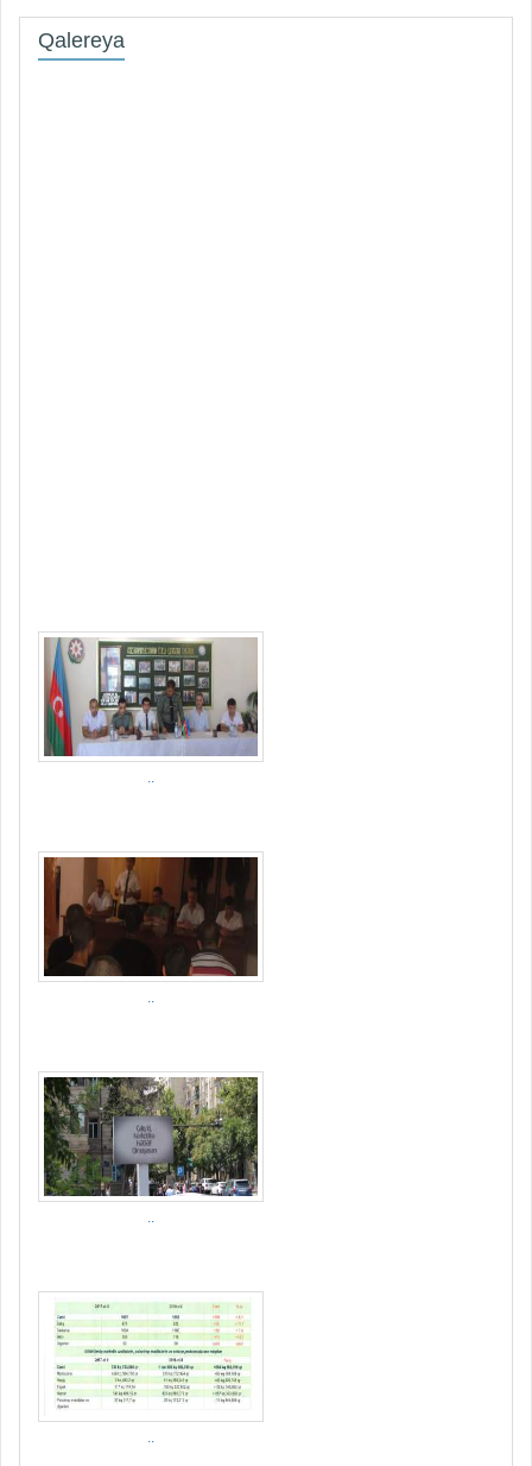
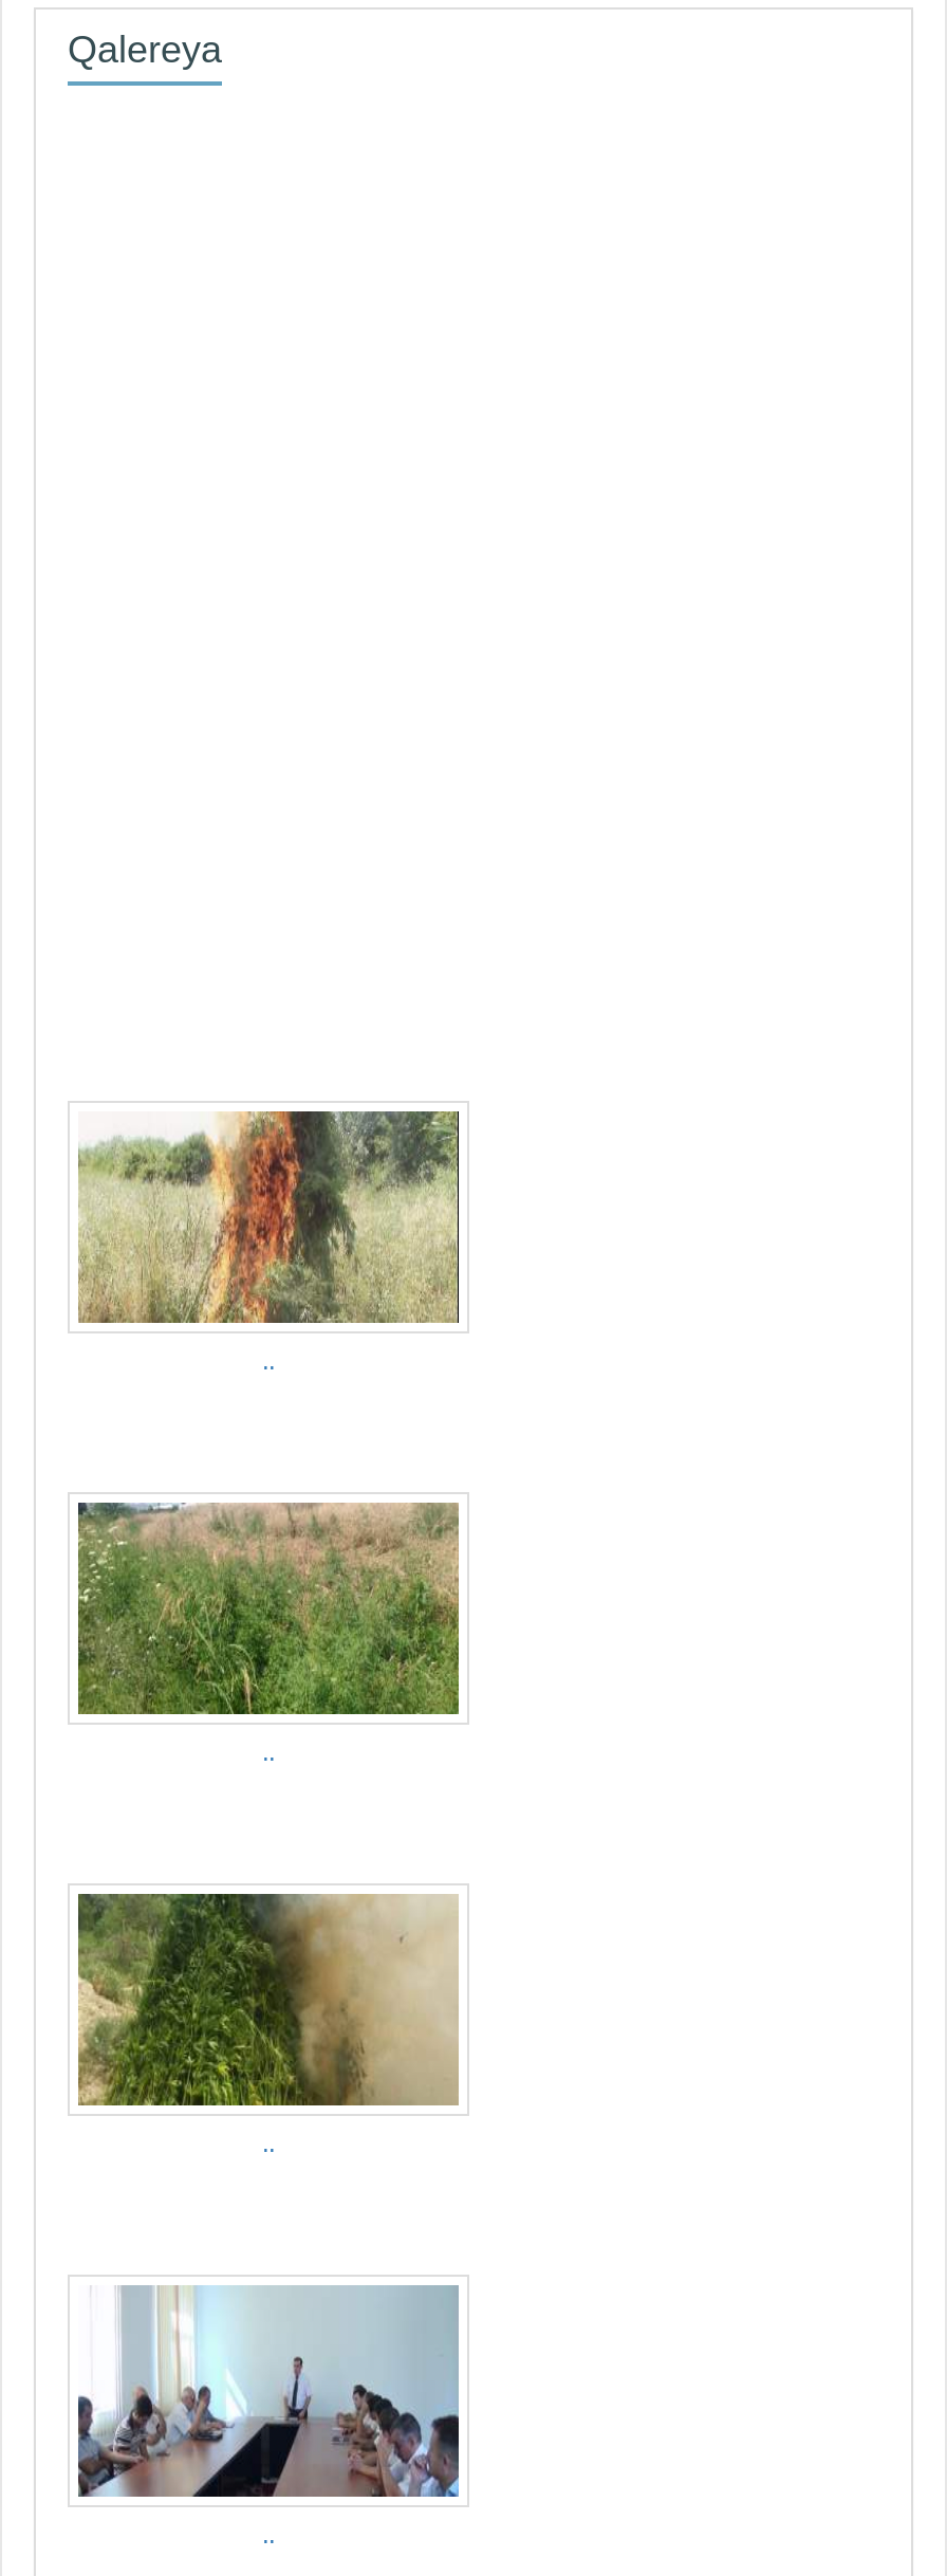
[44,636,258,757] [image] -> [78,1109,459,1325] [image]
[43,856,259,977] [image] -> [76,1501,461,1716] [image]
[43,1076,259,1197] [image] -> [76,1892,459,2108] [image]
[44,1298,258,1416] [image] -> [76,2283,461,2499] [image]

